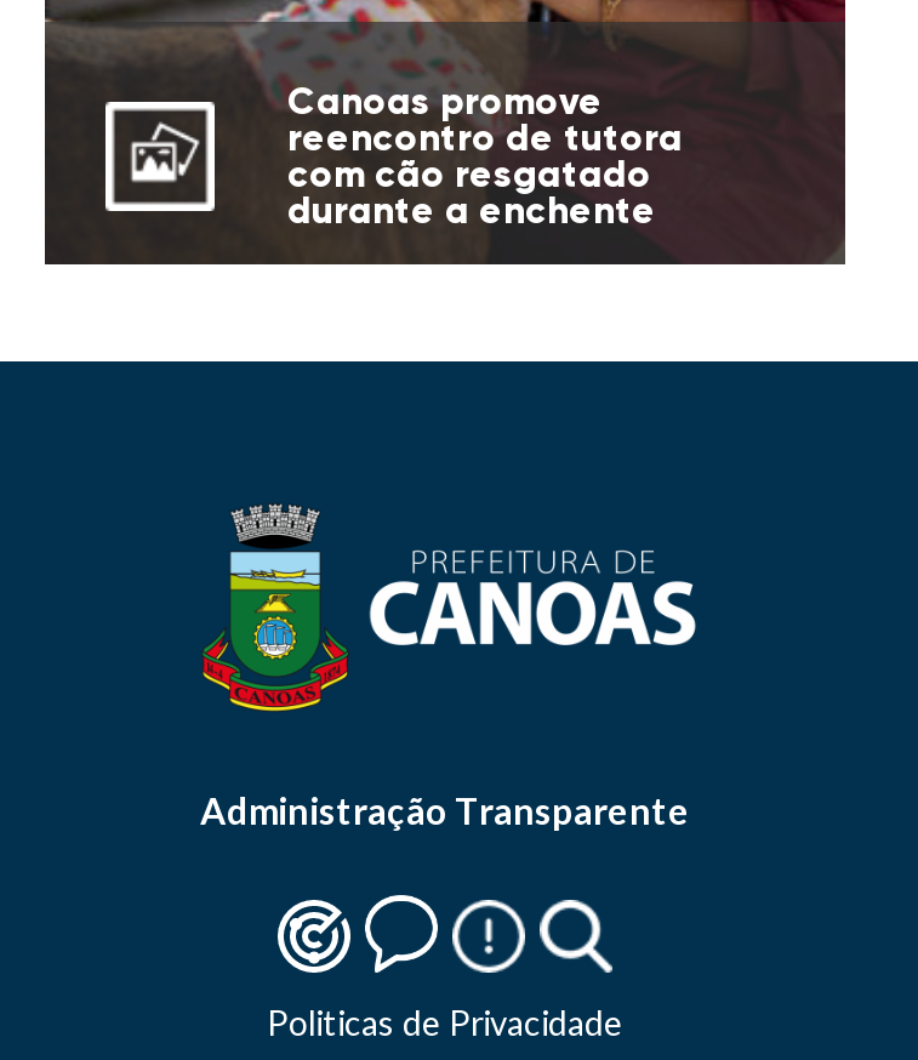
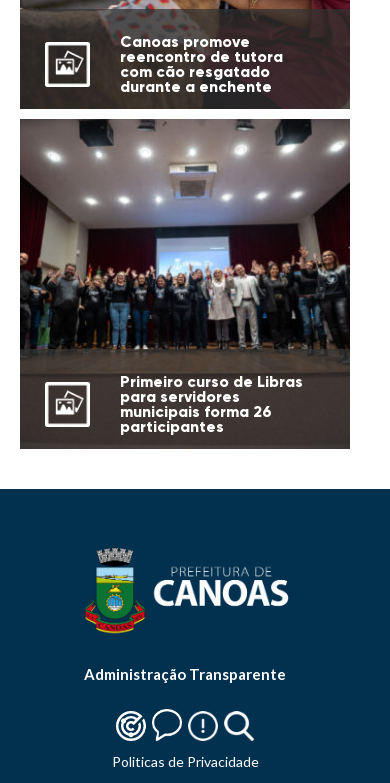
none -> [19,118,350,436] [image] | Primeiro curso de Libras | para servidores | municipais forma 26 | participantes

